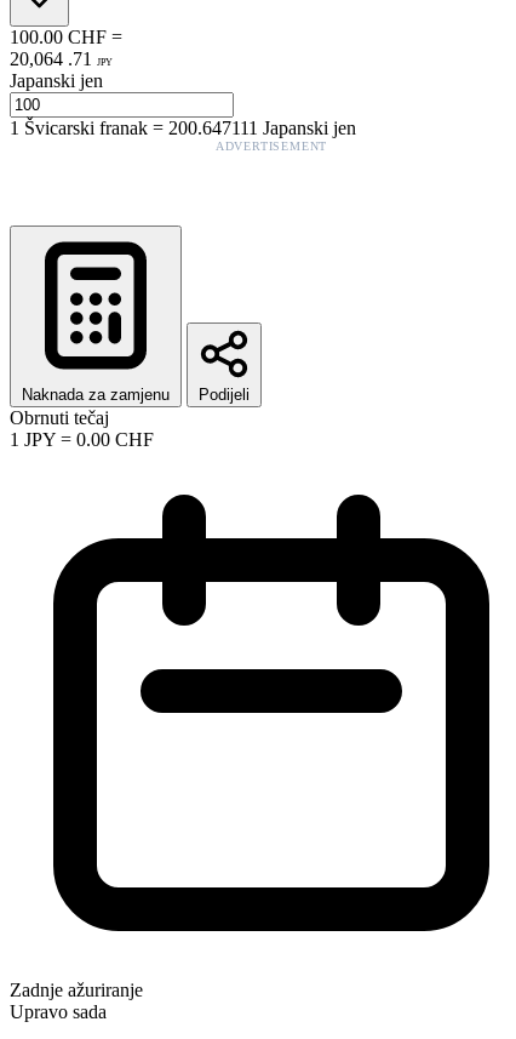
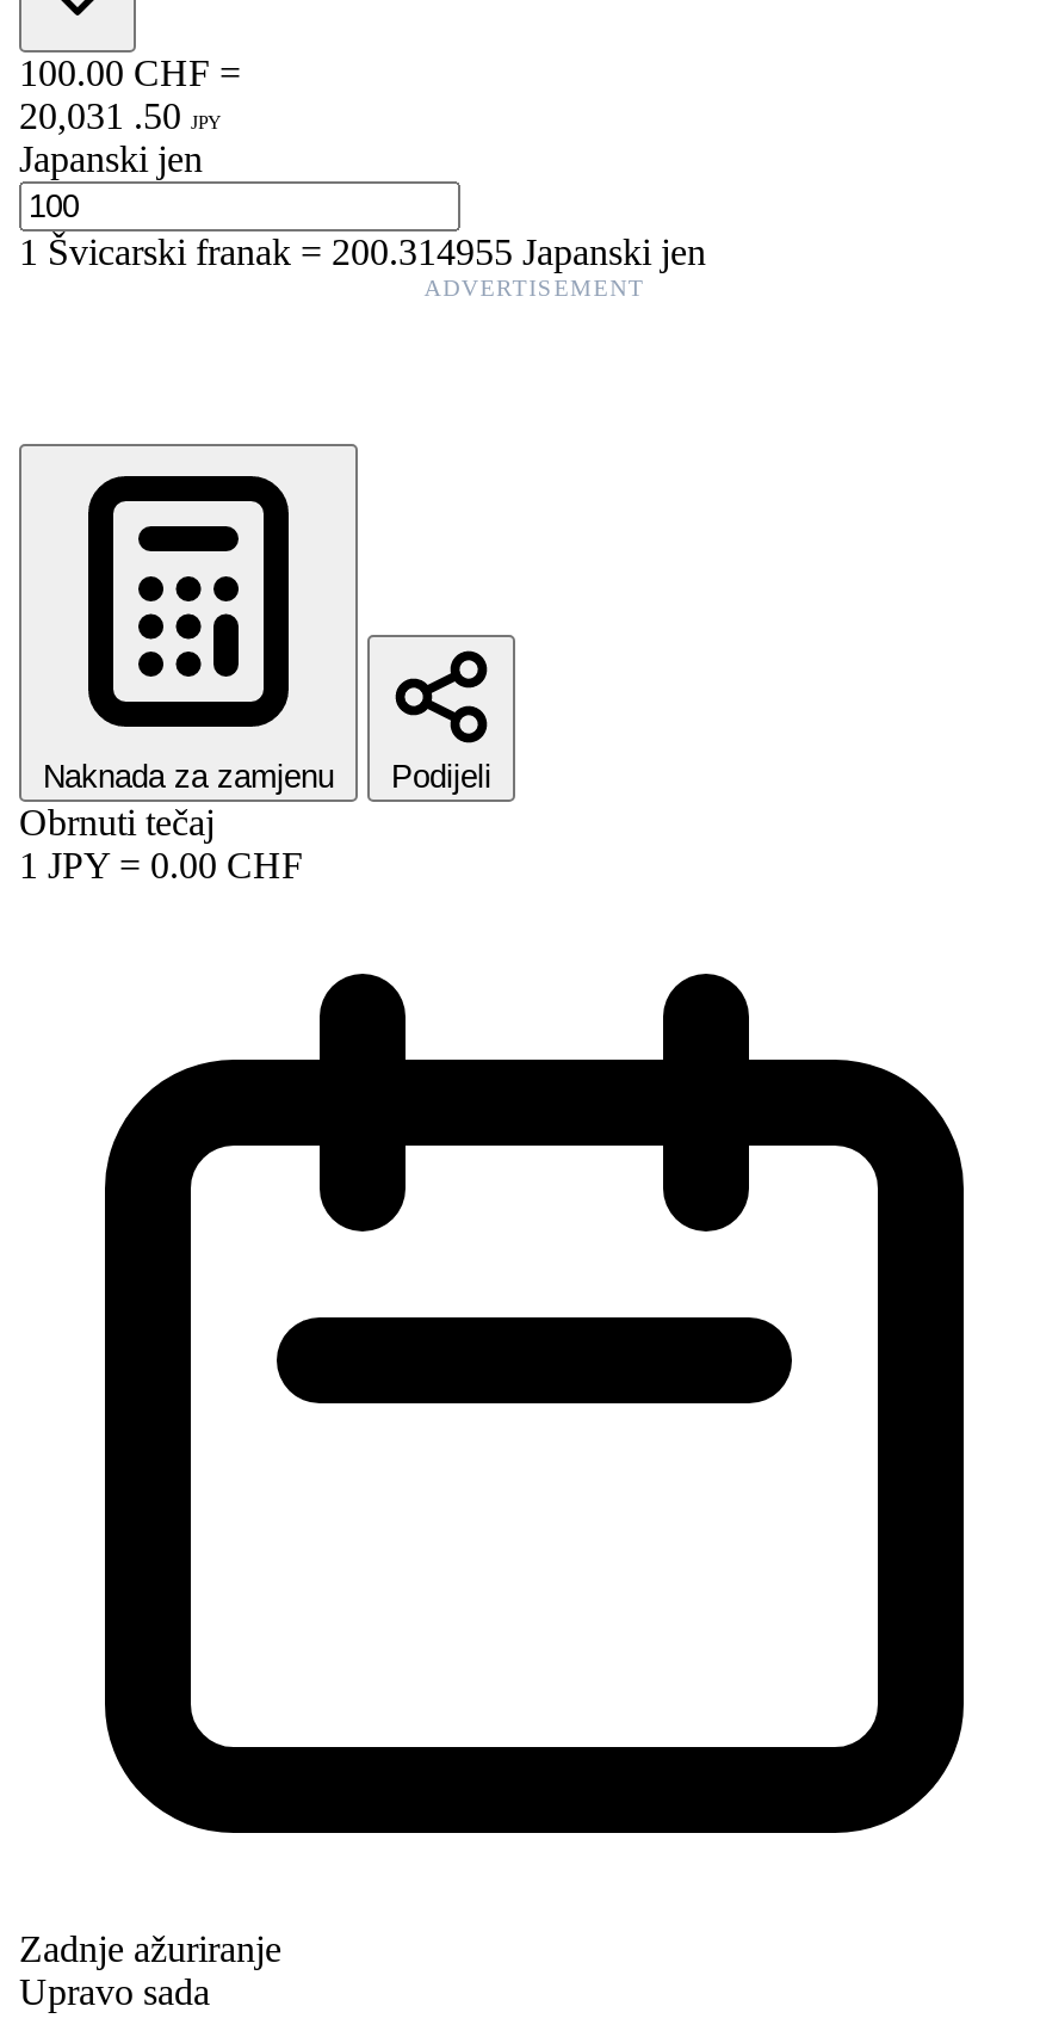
[10,48,113,69] 20,064 . 71 JPY -> [19,95,222,136] 20,031 . 50 JPY
[10,117,356,138] 1Švicarski franak=200.647111 Japanski jen -> [19,231,706,272] 1Švicarski franak=200.314955 Japanski jen

